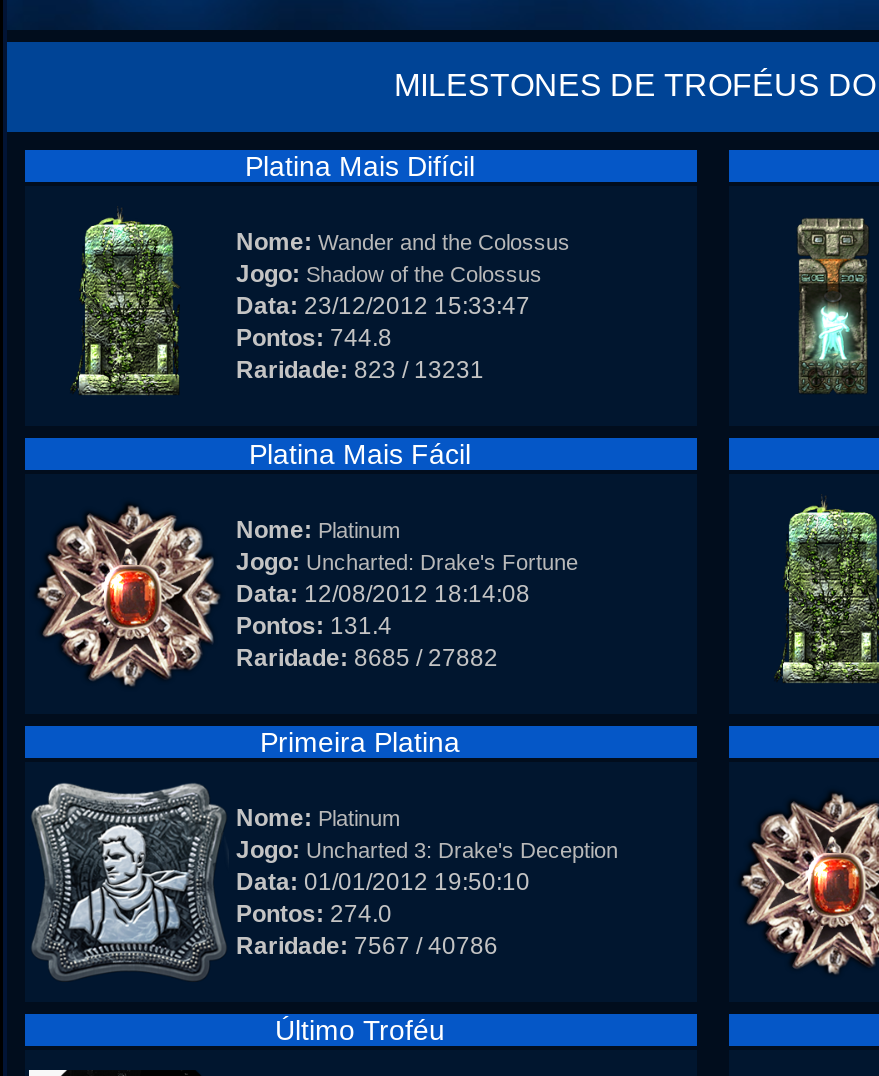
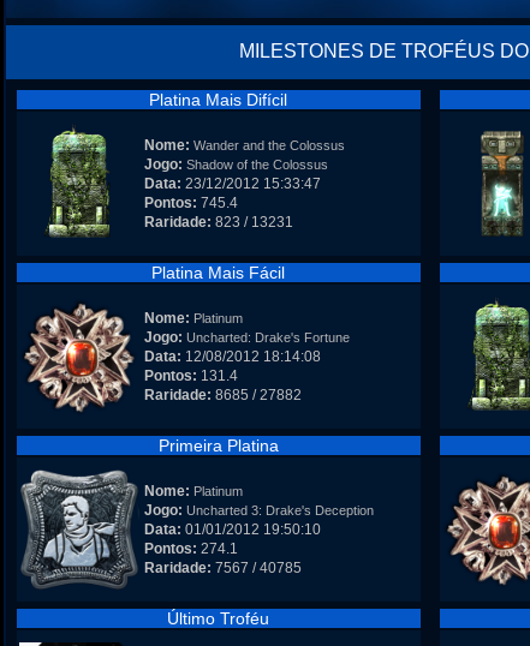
[236,324,392,352] Pontos: 744.8 -> [144,195,237,211] Pontos: 745.4
[236,900,392,928] Pontos: 274.0 -> [144,540,237,557] Pontos: 274.1
[236,932,498,960] Raridade: 7567 / 40786 -> [144,560,301,576] Raridade: 7567 / 40785

